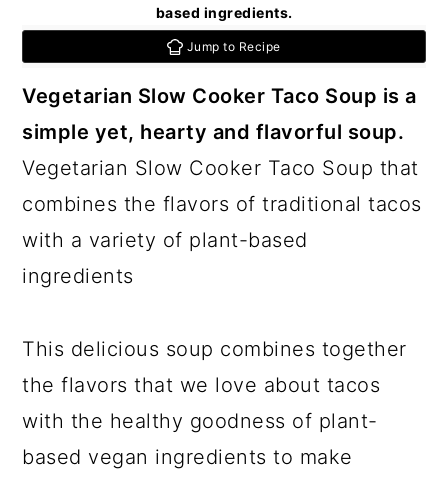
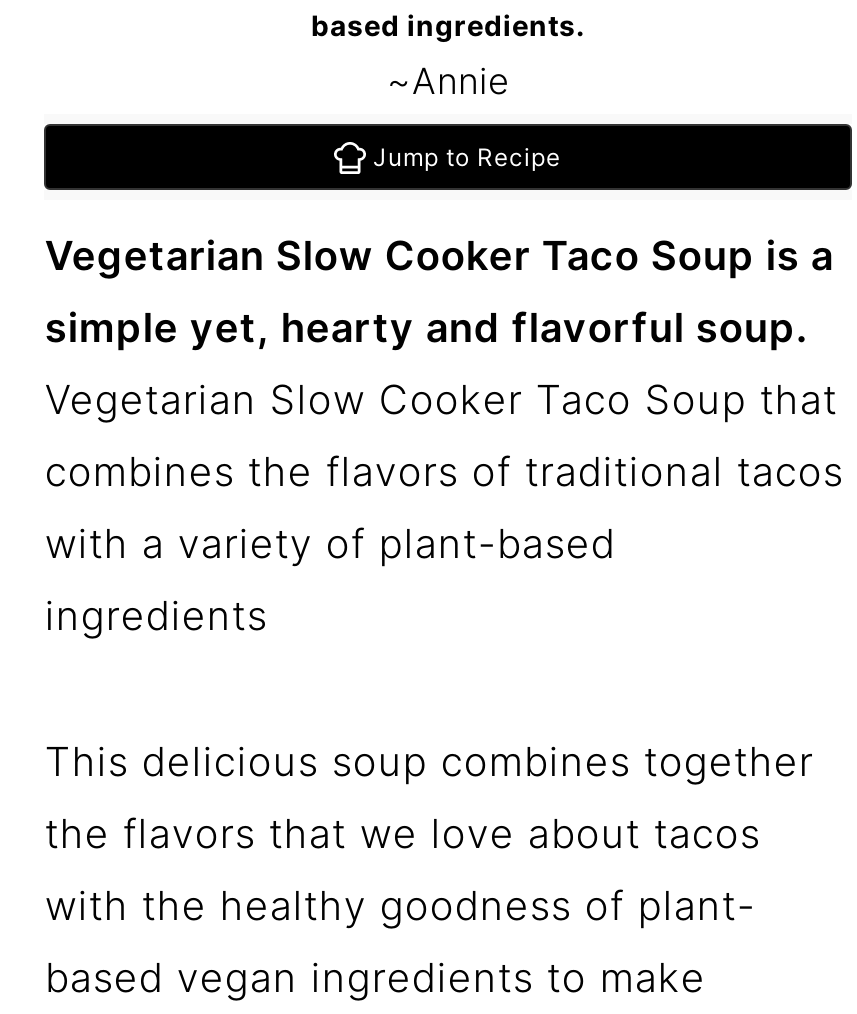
none -> [387,60,509,102] ~Annie

